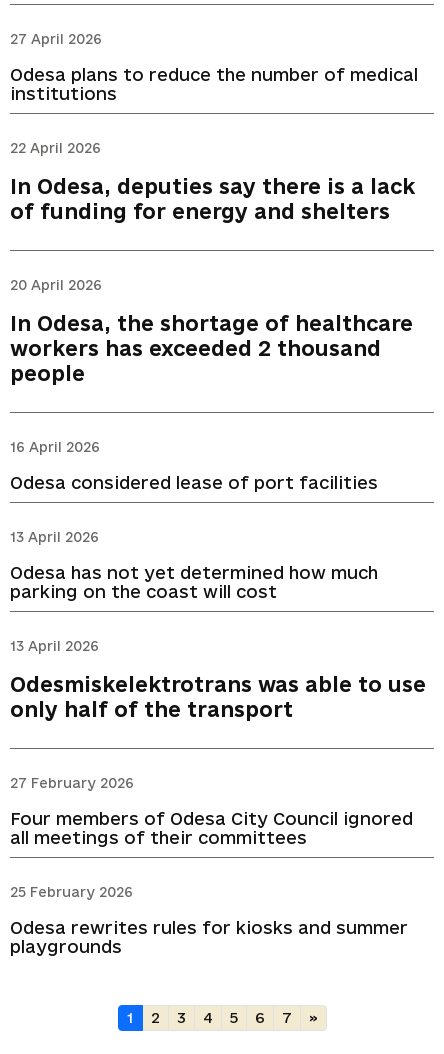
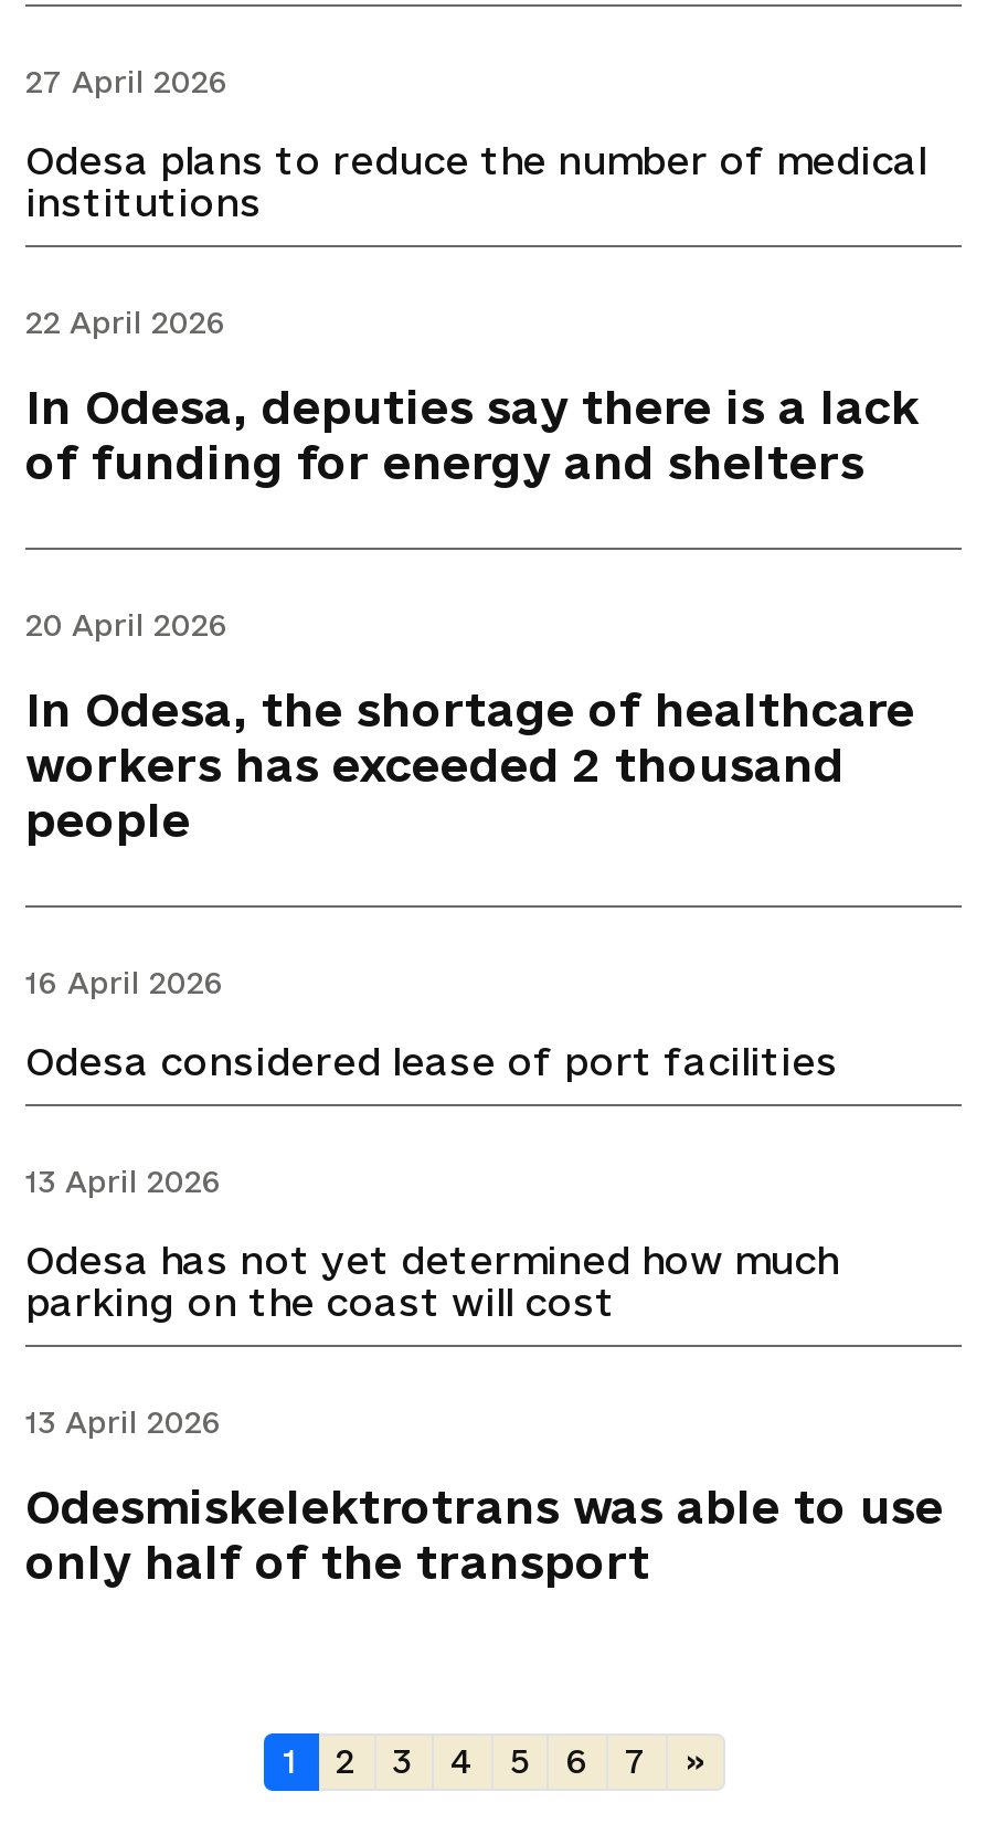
[10,775,413,956] 27 February 2026 | Four members of Odesa City Council ignored | all meetings of their committees | 25 February 2026 | Odesa rewrites rules for kiosks and summer | playgrounds -> none

